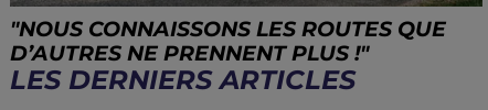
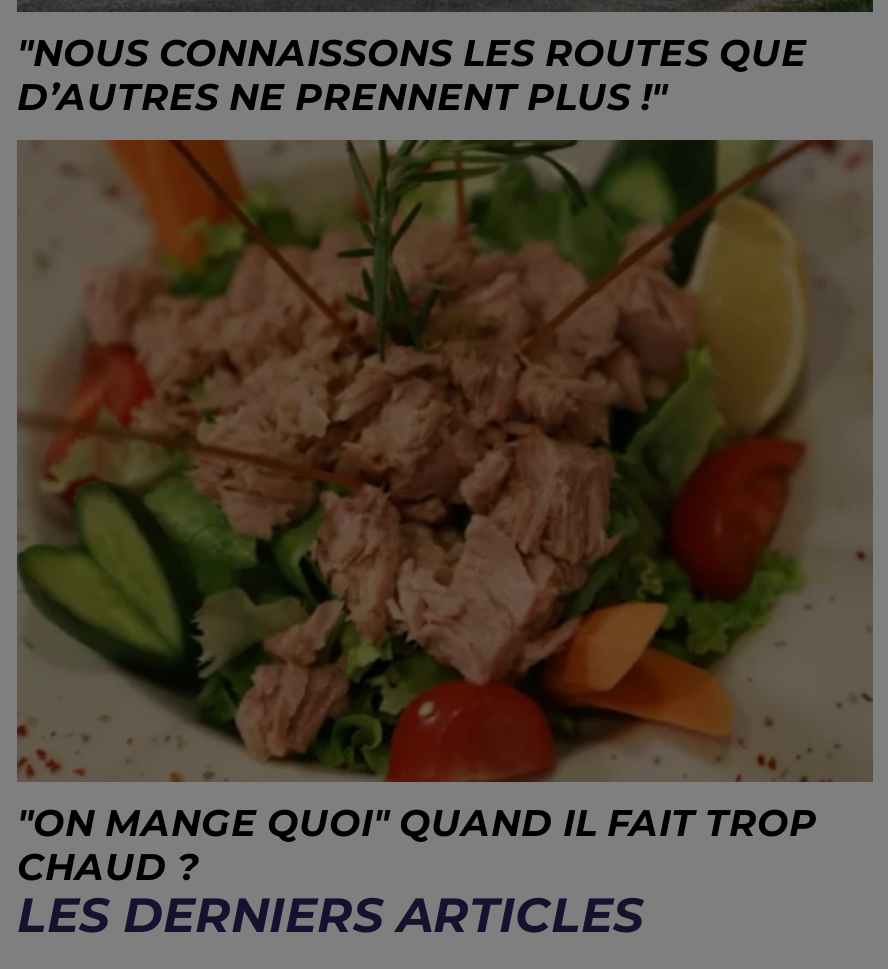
none -> [17,138,875,889] [image] | "ON MANGE QUOI" QUAND IL FAIT TROP | CHAUD ?

